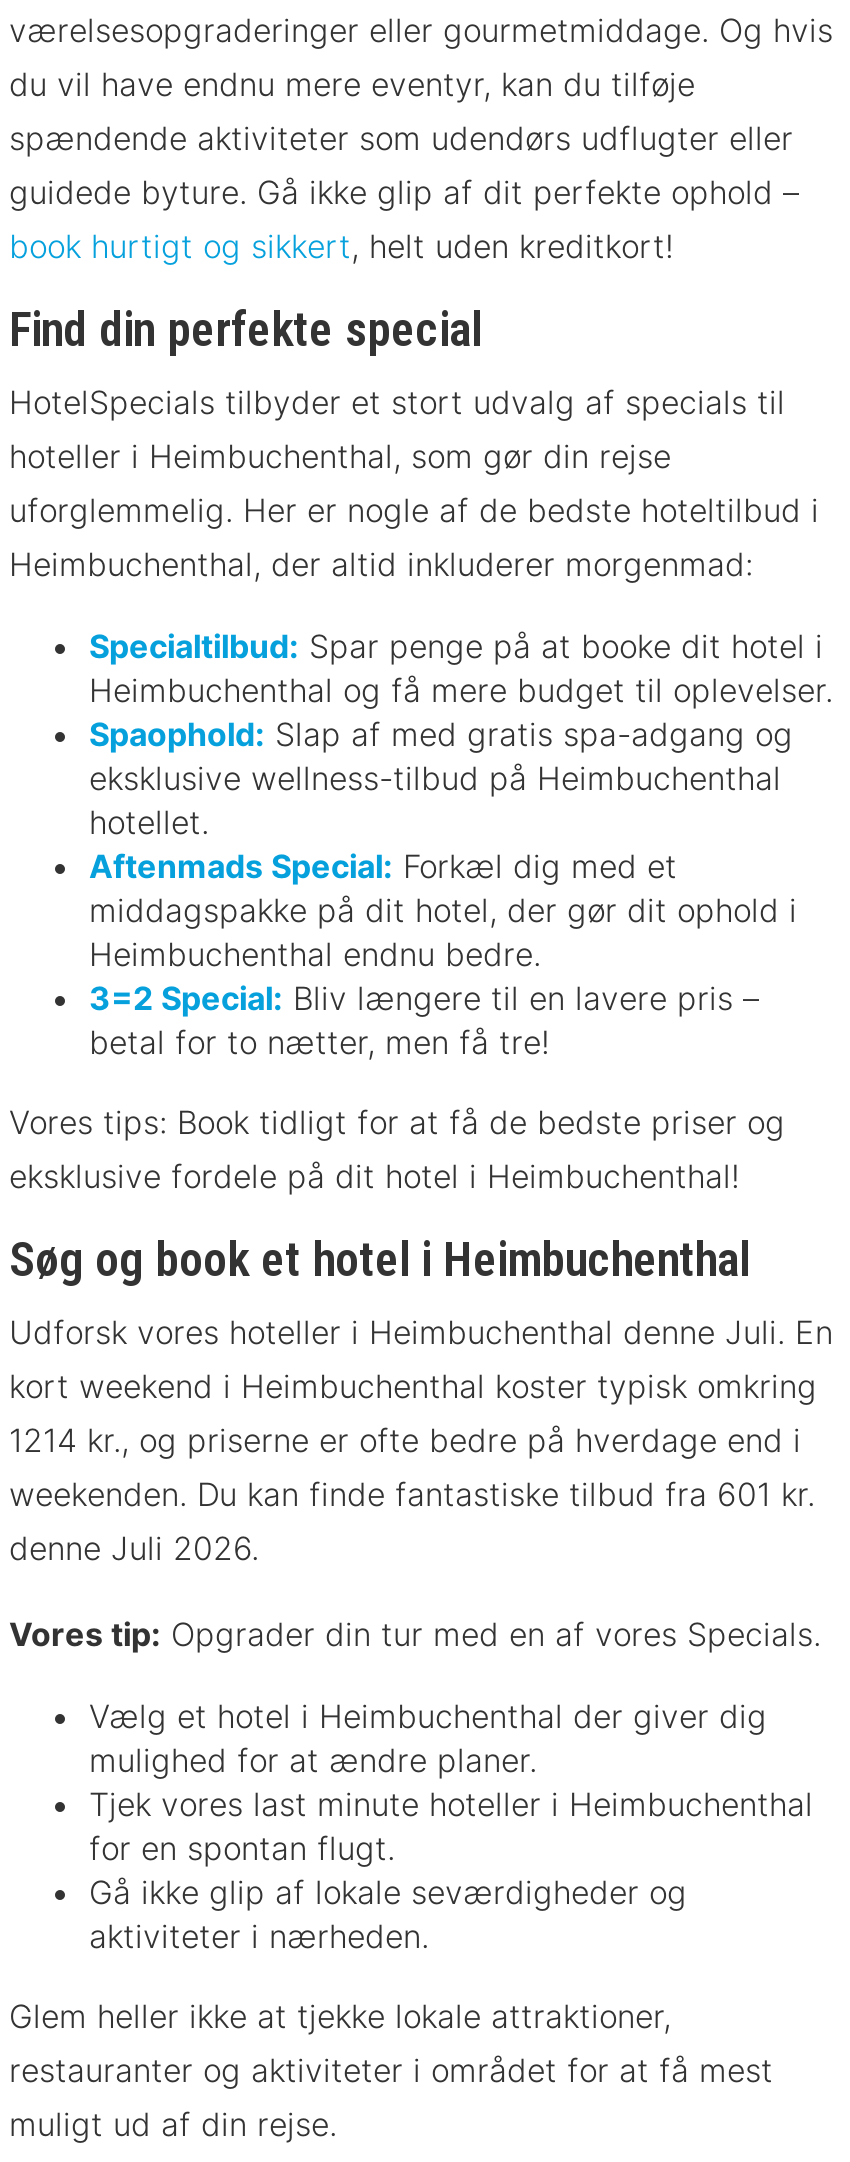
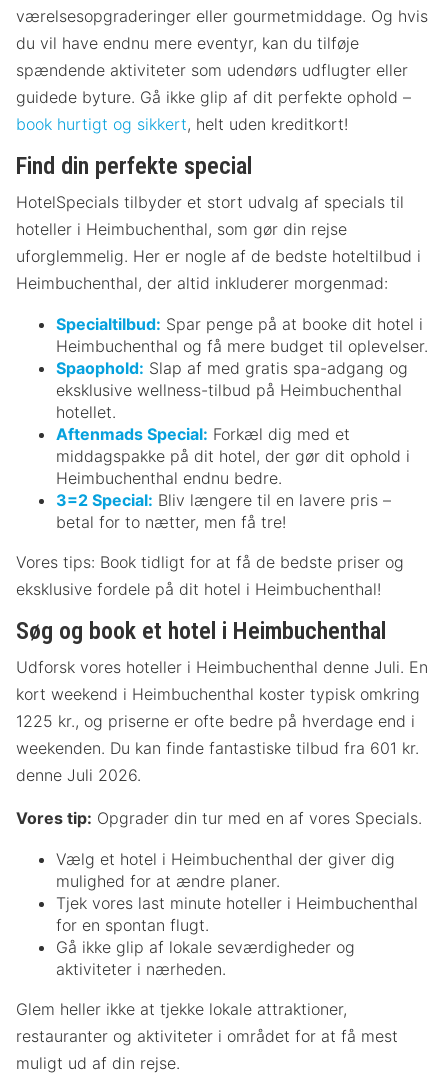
[9,1420,801,1460] 1214 kr., og priserne er ofte bedre på hverdage end i -> [16,711,415,731] 1225 kr., og priserne er ofte bedre på hverdage end i

